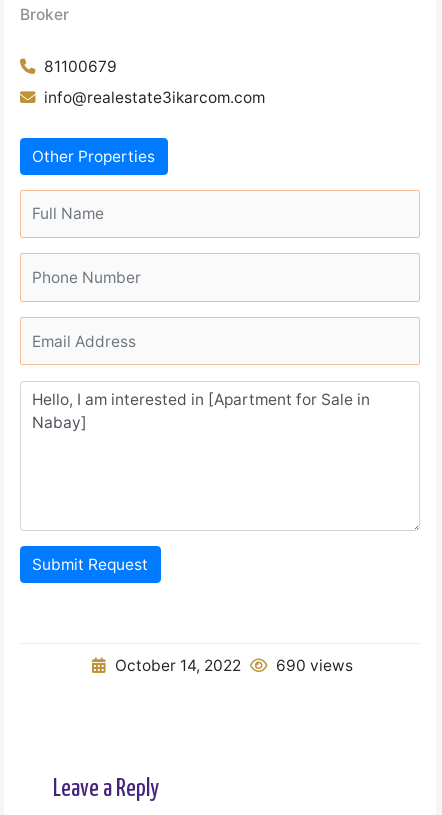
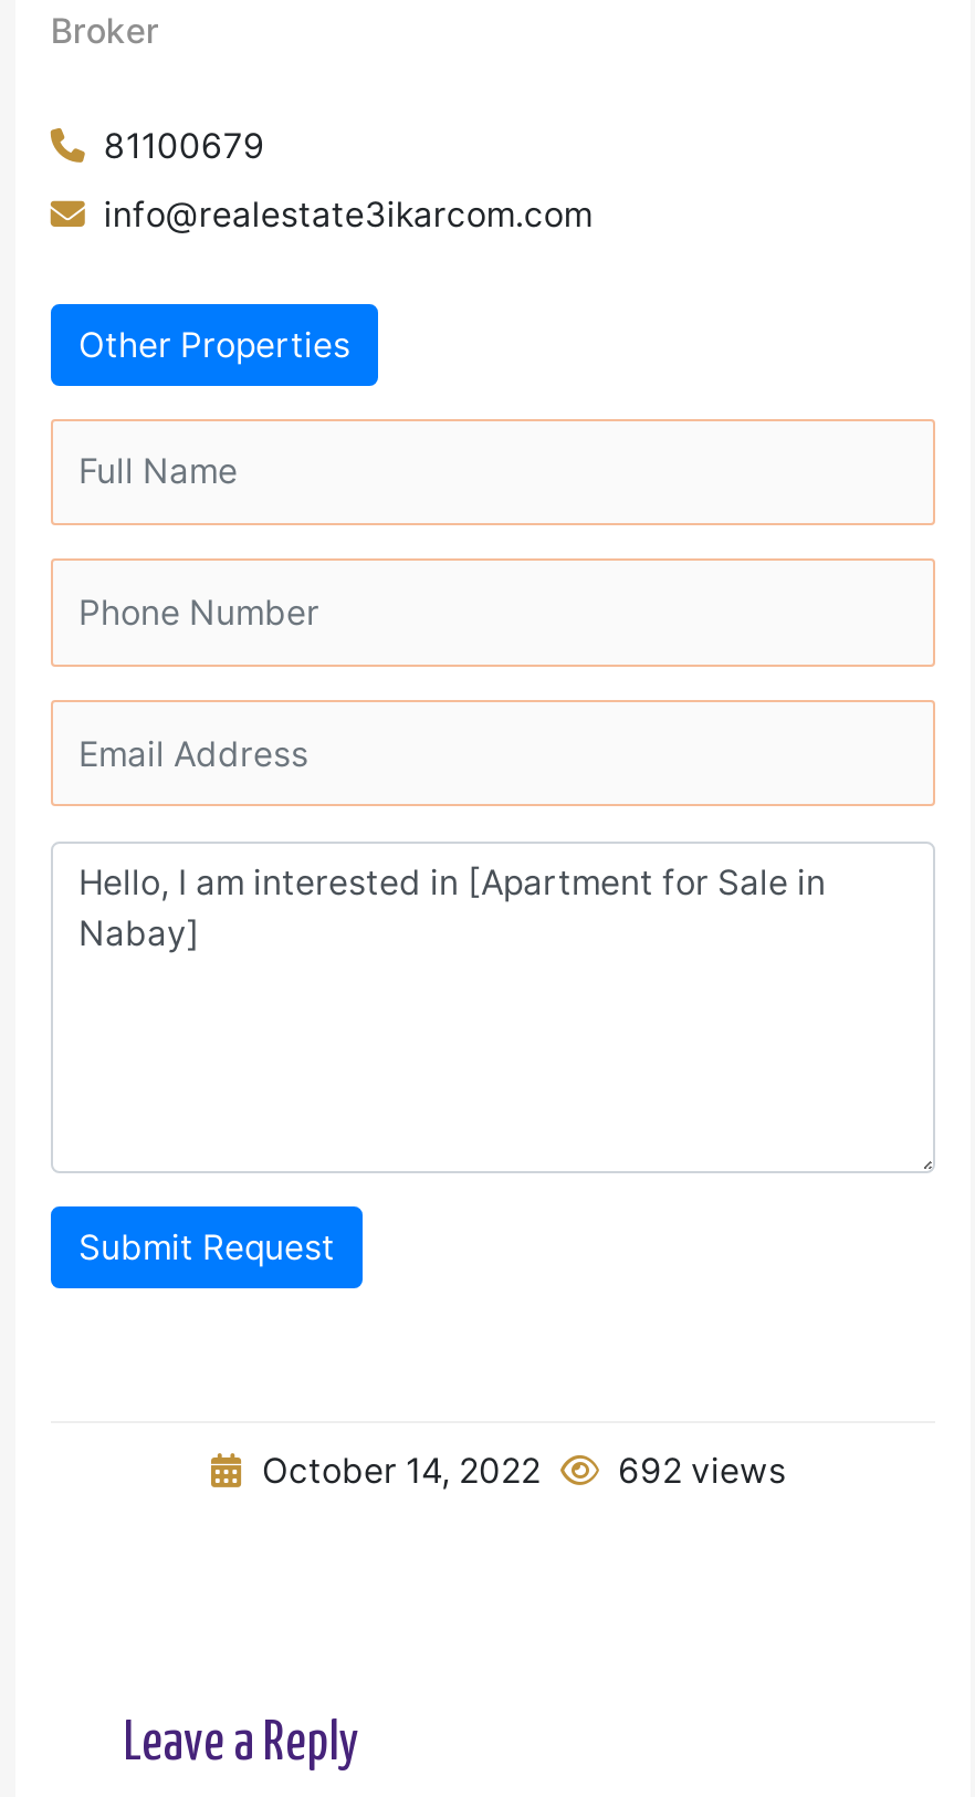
[111,656,353,675] October 14, 2022 690 views -> [253,1450,786,1492] October 14, 2022 692 views

